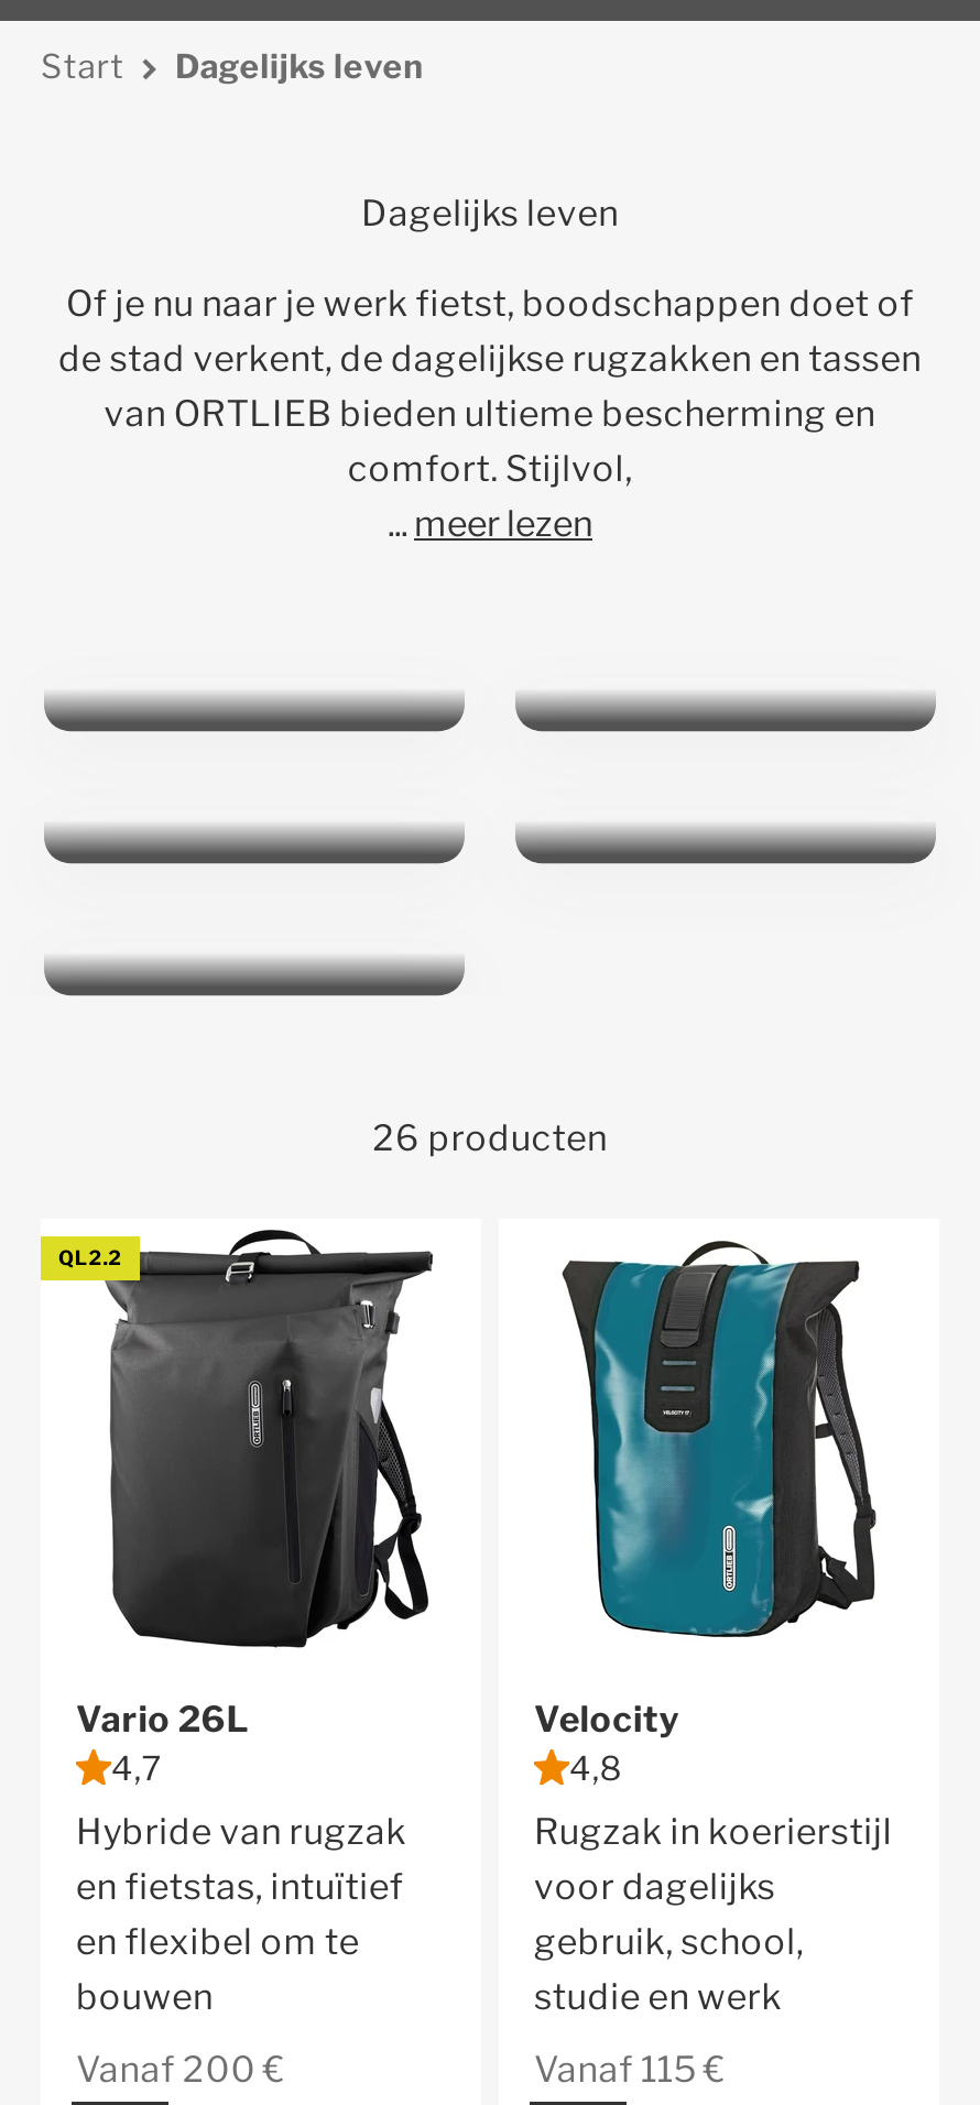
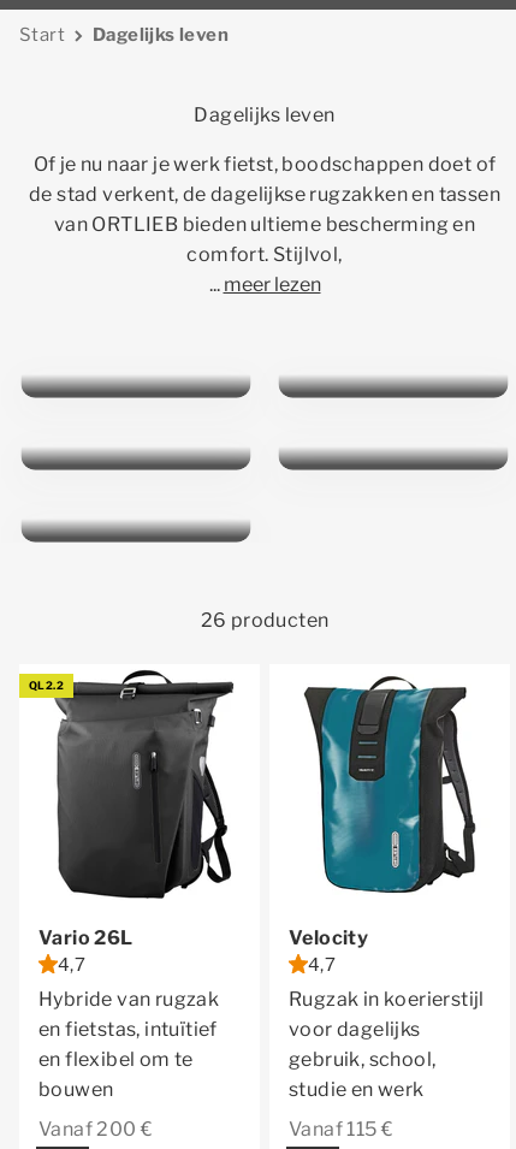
[569,1749,623,1789] 4,8 -> [308,954,336,976] 4,7

